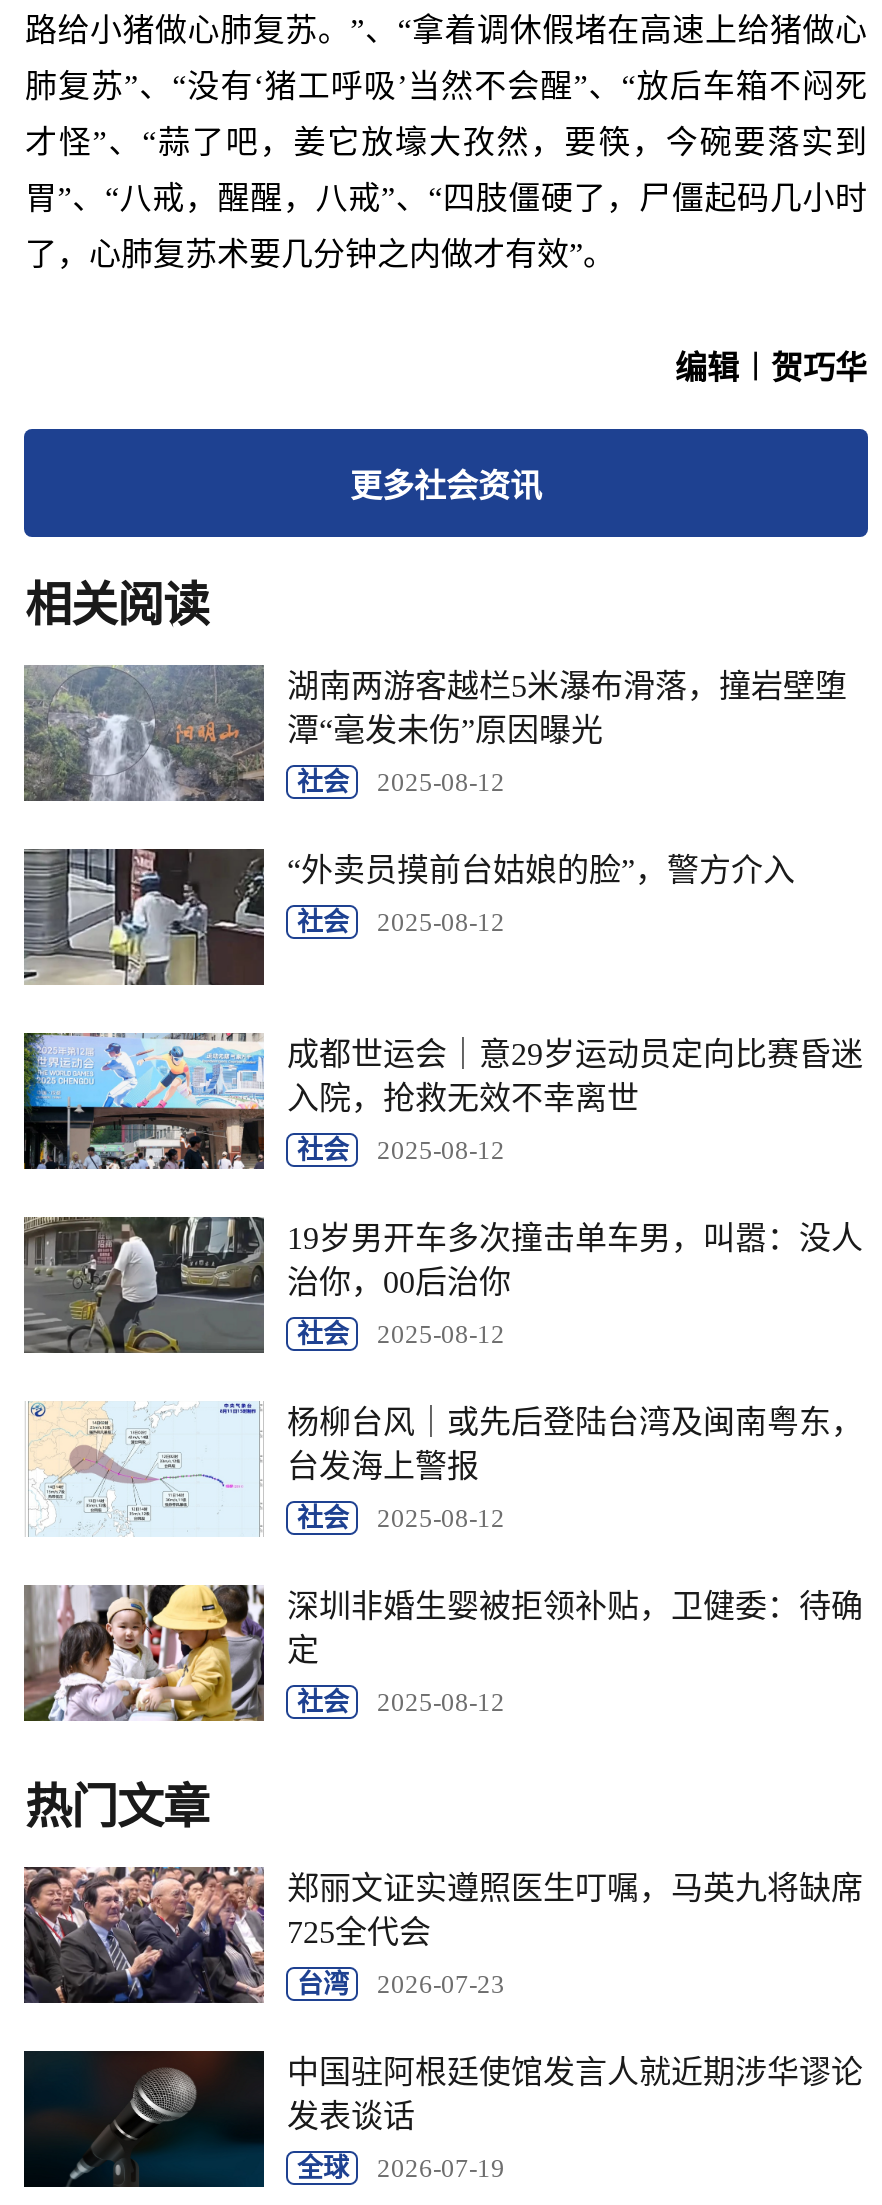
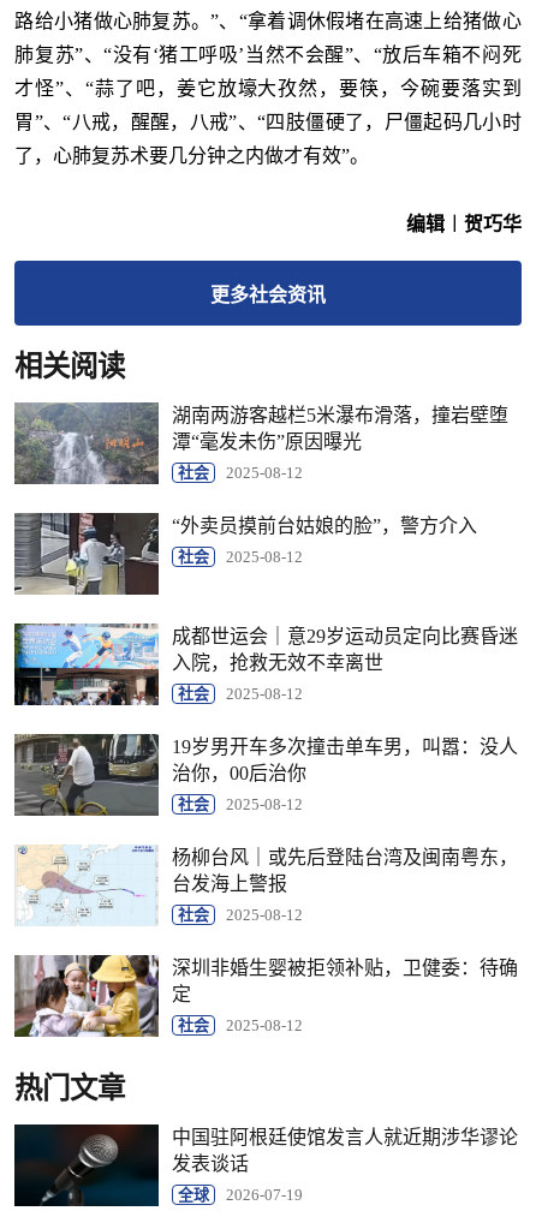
[22,1865,863,2005] [image] | 郑丽文证实遵照医生叮嘱，马英九将缺席 | 725全代会 | 台湾 | 2026-07-23 -> none

